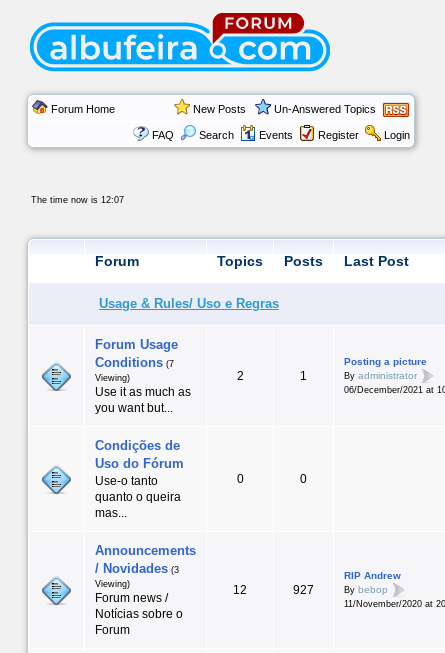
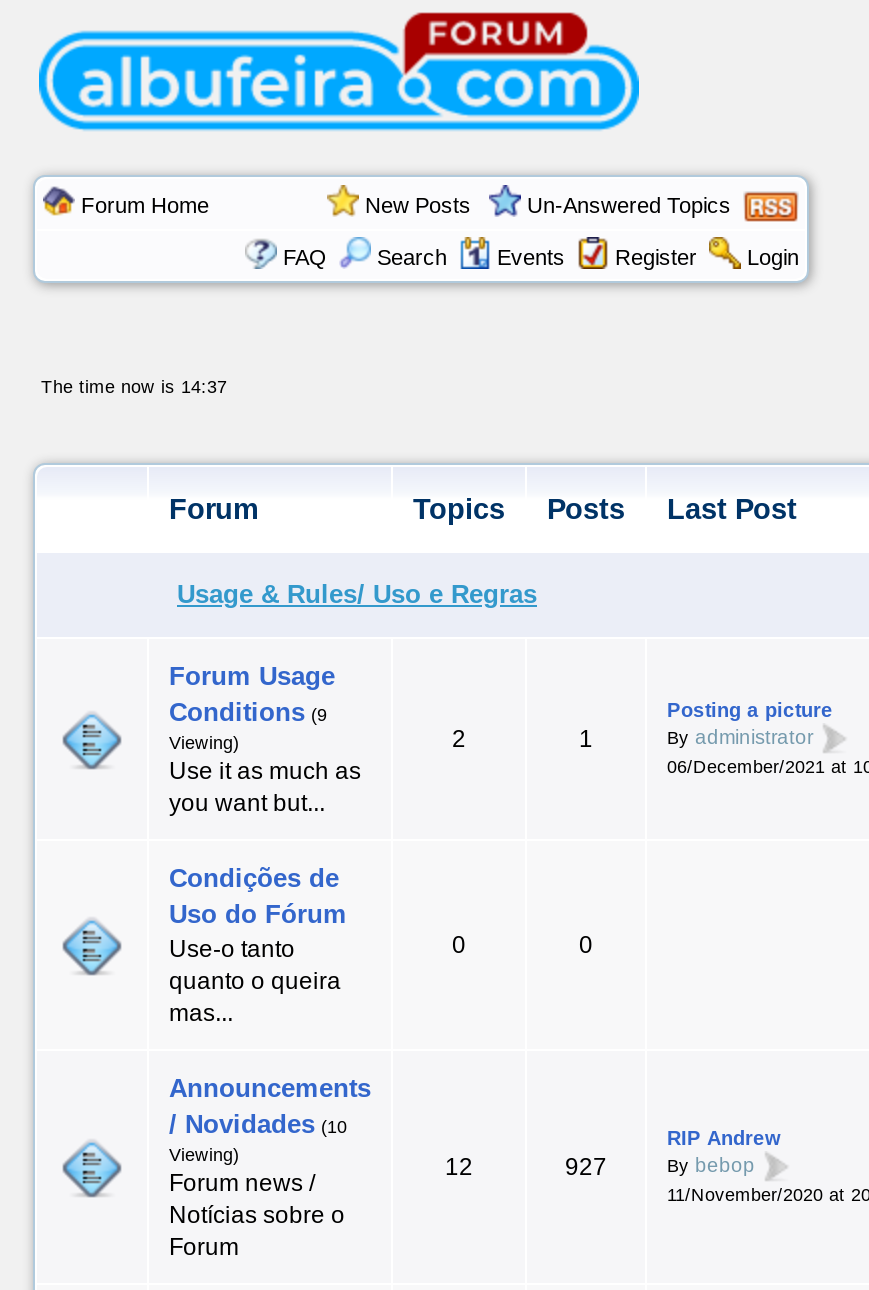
[31,195,124,205] The time now is 12:07 -> [41,377,227,397] The time now is 14:37
[95,355,174,370] Conditions (7 -> [169,697,327,727] Conditions (9
[95,561,179,576] / Novidades (3 -> [169,1109,347,1139] / Novidades (10

